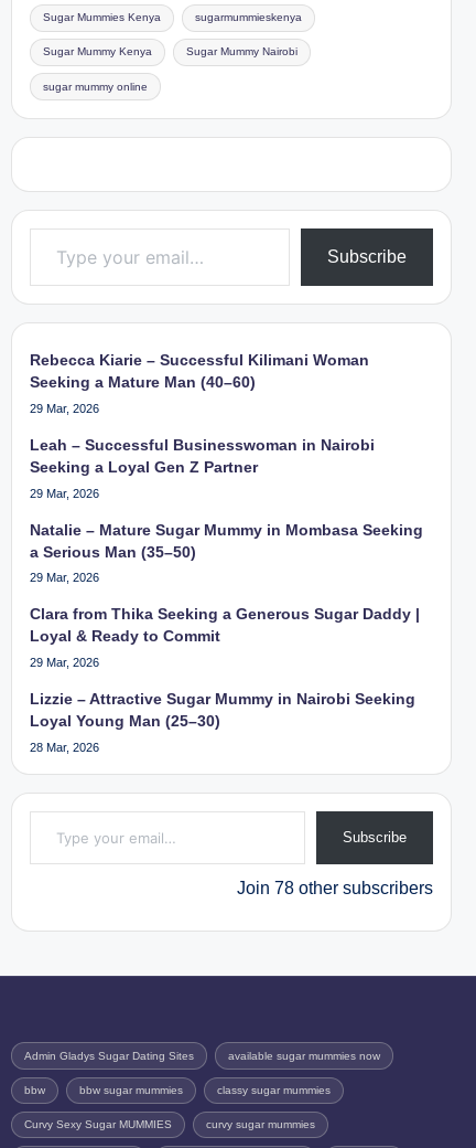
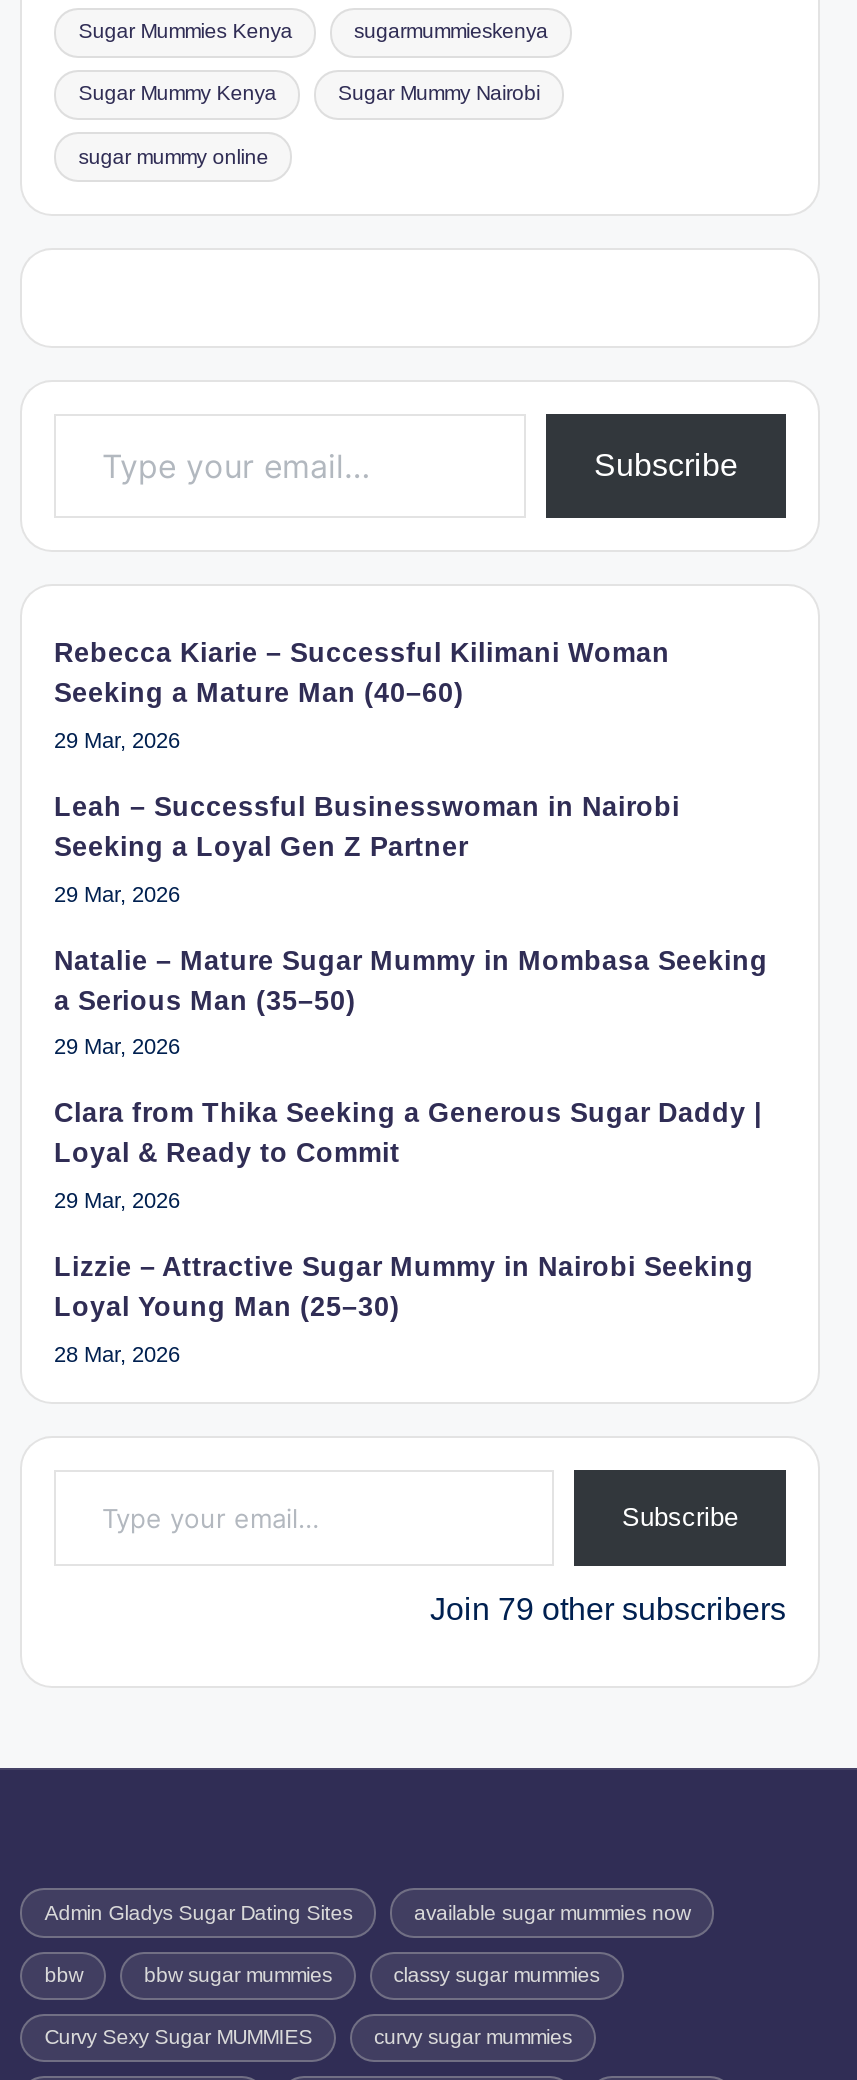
[237,879,433,897] Join 78 other subscribers -> [430,1592,786,1626] Join 79 other subscribers

